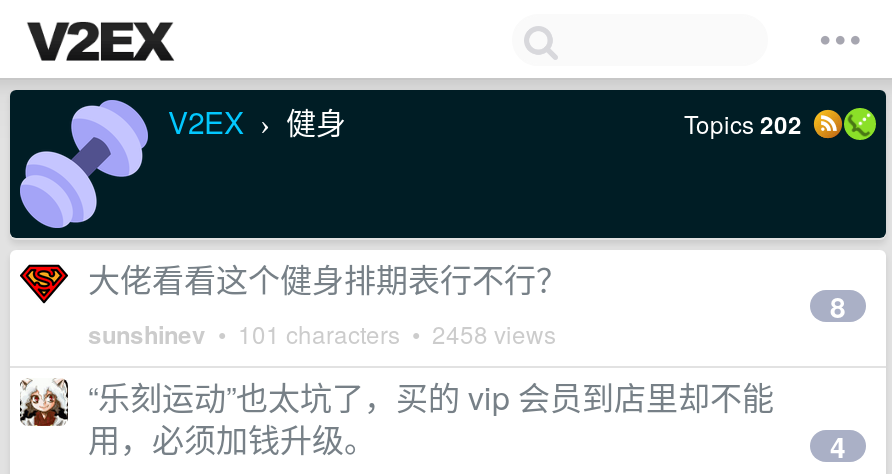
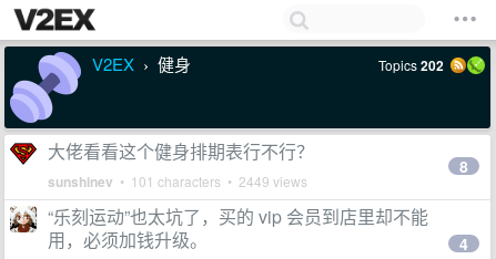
[88,316,556,352] sunshinev • 101 characters • 2458 views -> [48,172,307,191] sunshinev • 101 characters • 2449 views

